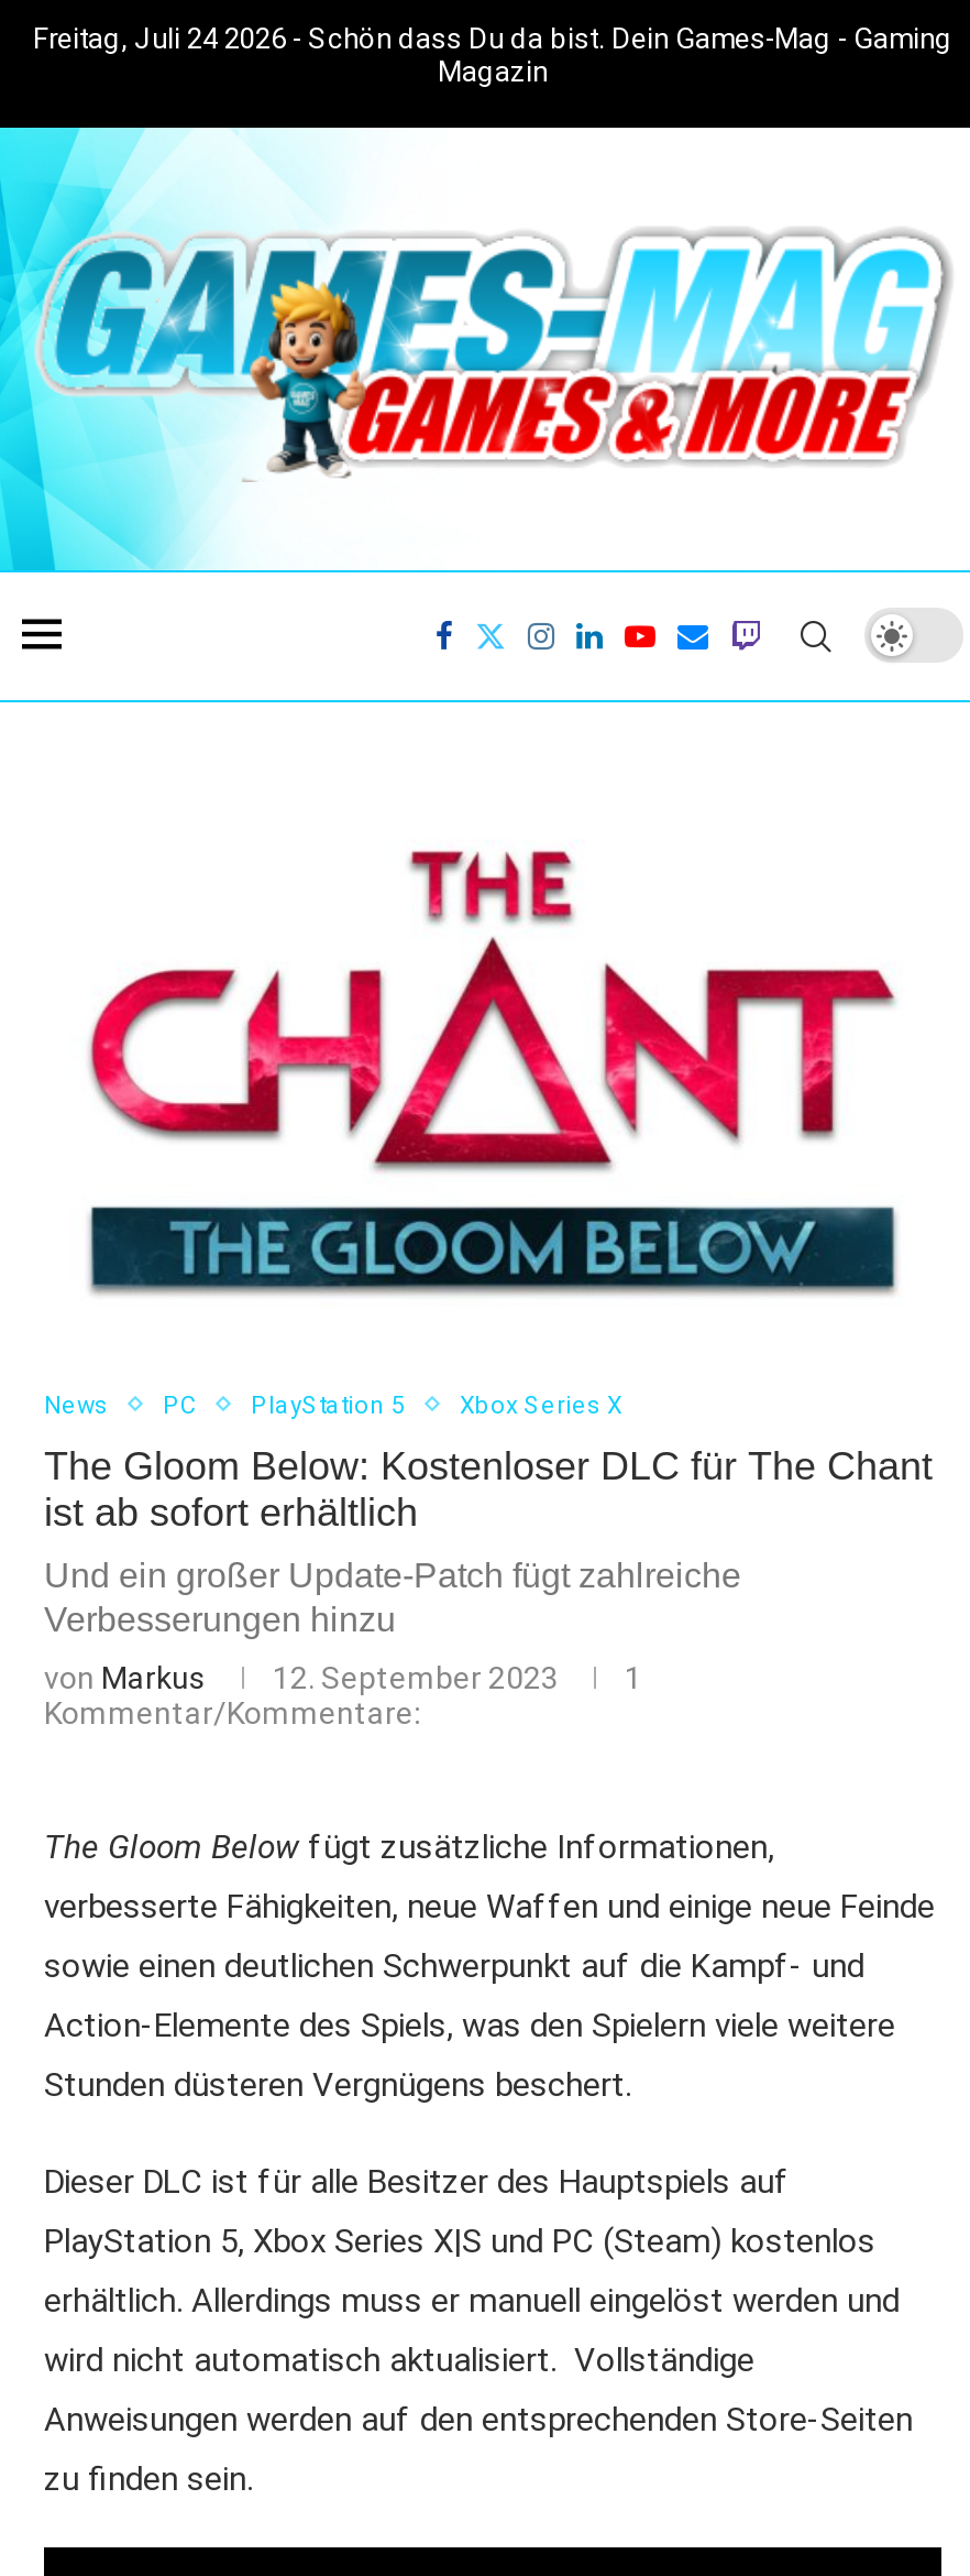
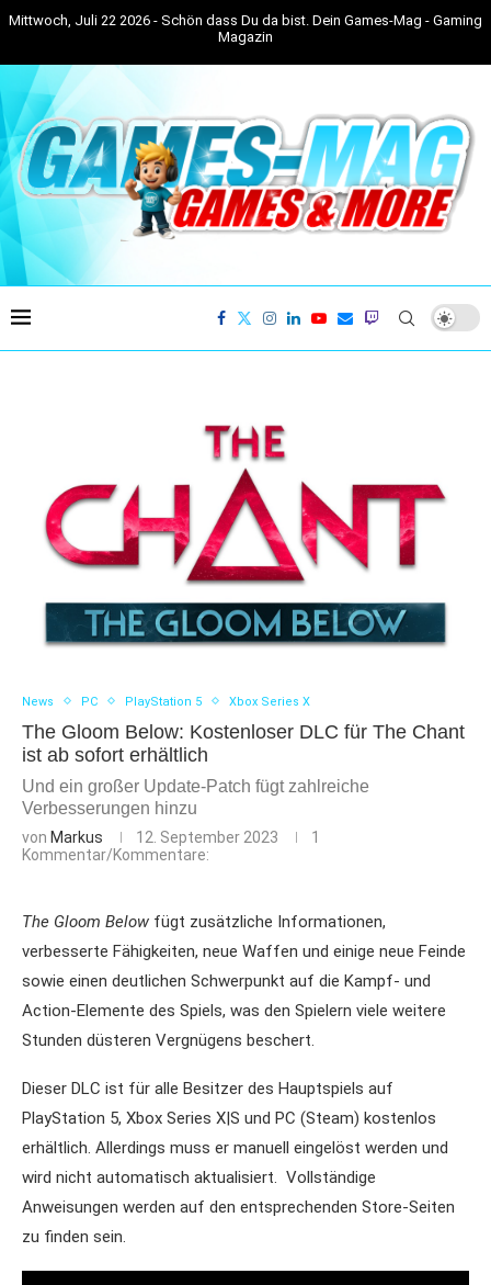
[33,22,952,55] Freitag, Juli 24 2026 - Schön dass Du da bist. Dein Games-Mag - Gaming -> [9,12,482,29] Mittwoch, Juli 22 2026 - Schön dass Du da bist. Dein Games-Mag - Gaming

